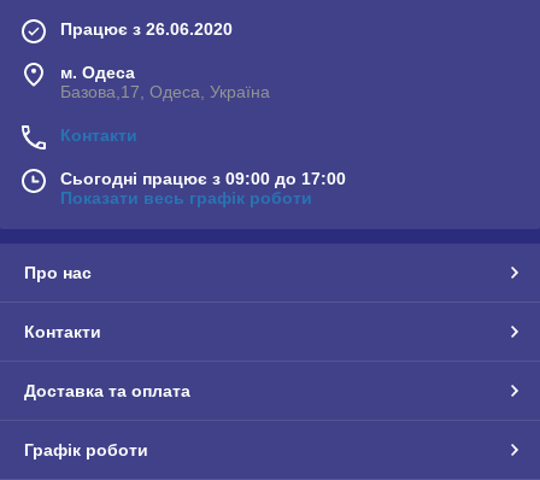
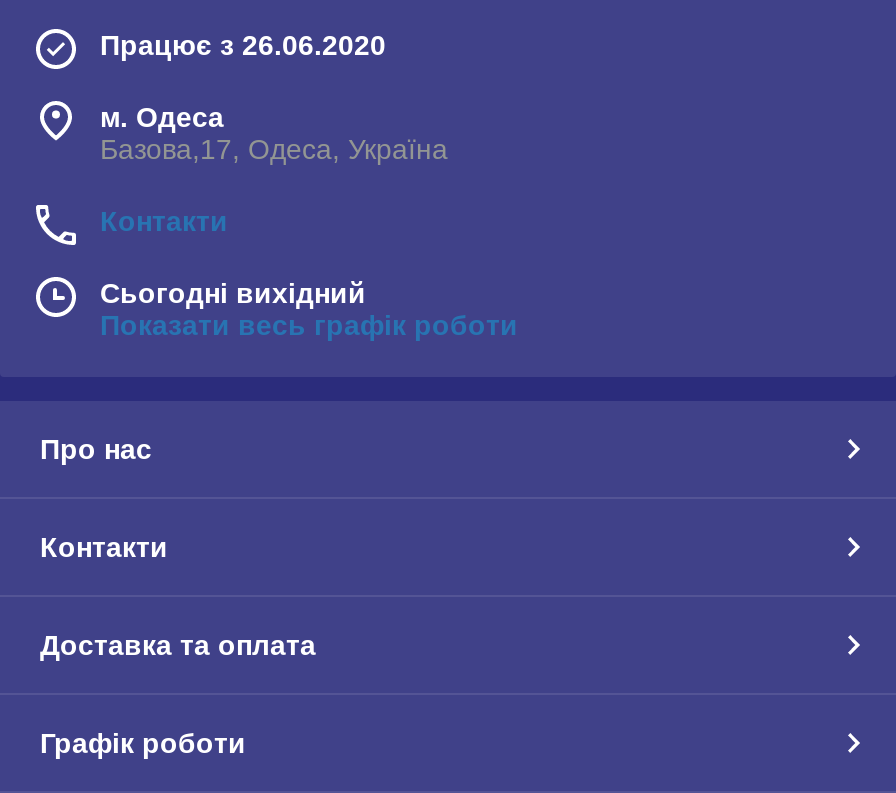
[60,168,346,188] Сьогодні працює з 09:00 до 17:00 -> [100,276,366,308] Сьогодні вихідний

